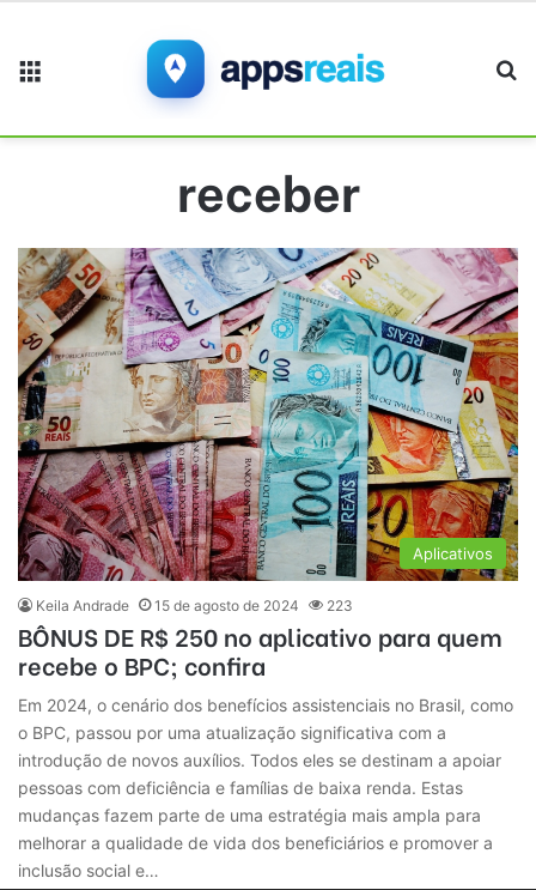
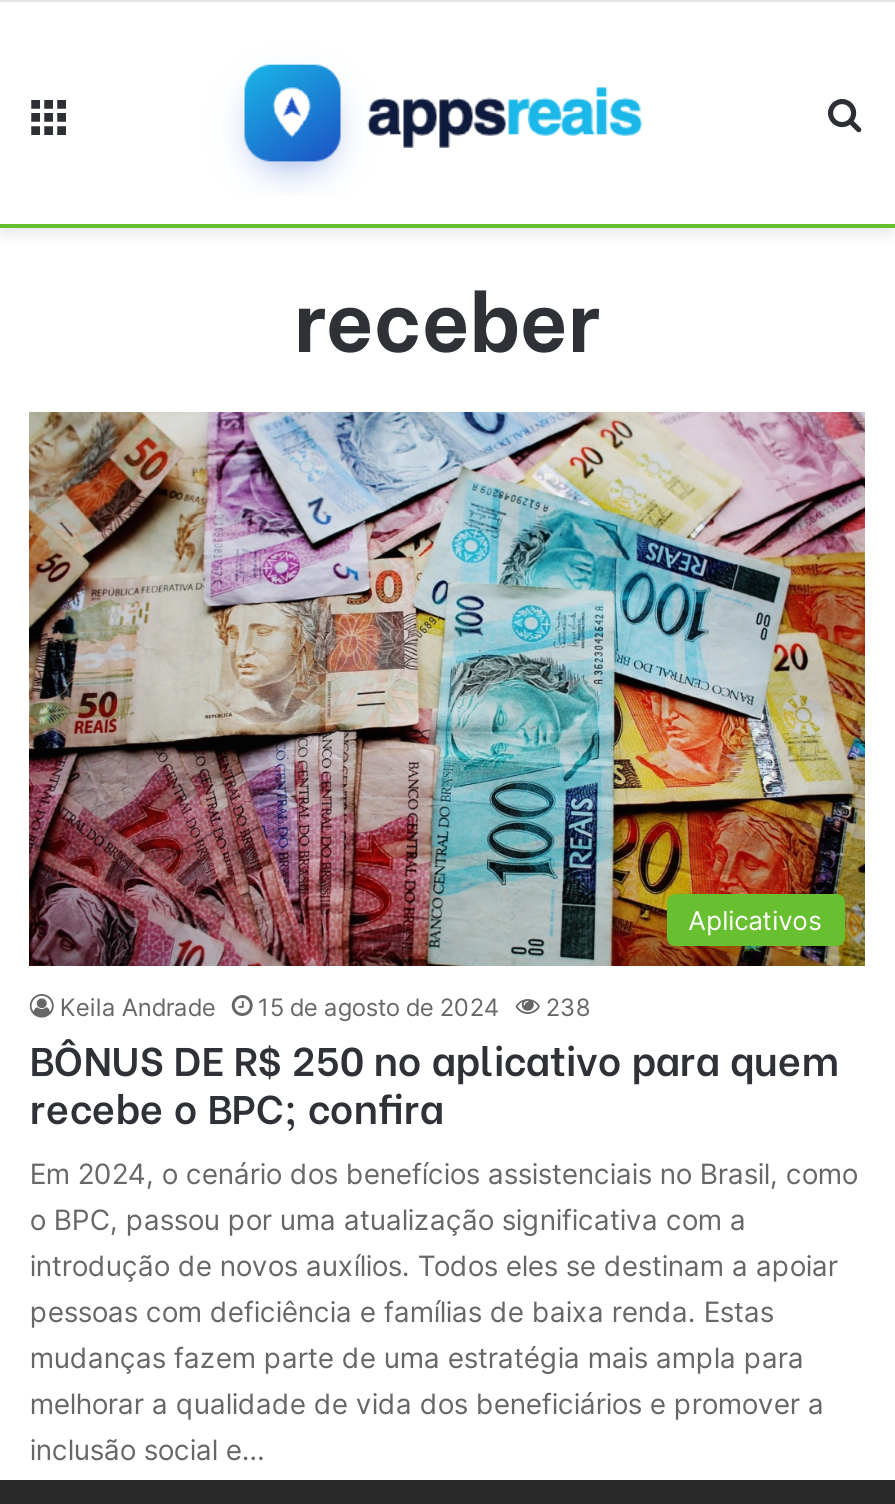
[36,596,353,614] Keila Andrade 15 de agosto de 2024 223 -> [60,993,590,1023] Keila Andrade 15 de agosto de 2024 238

